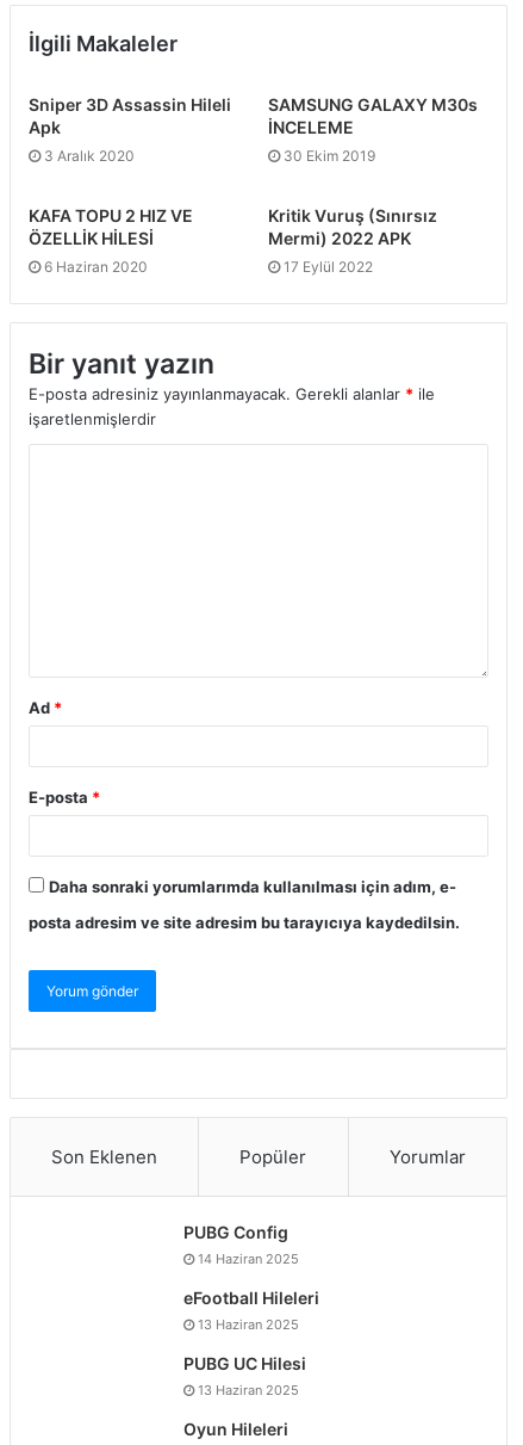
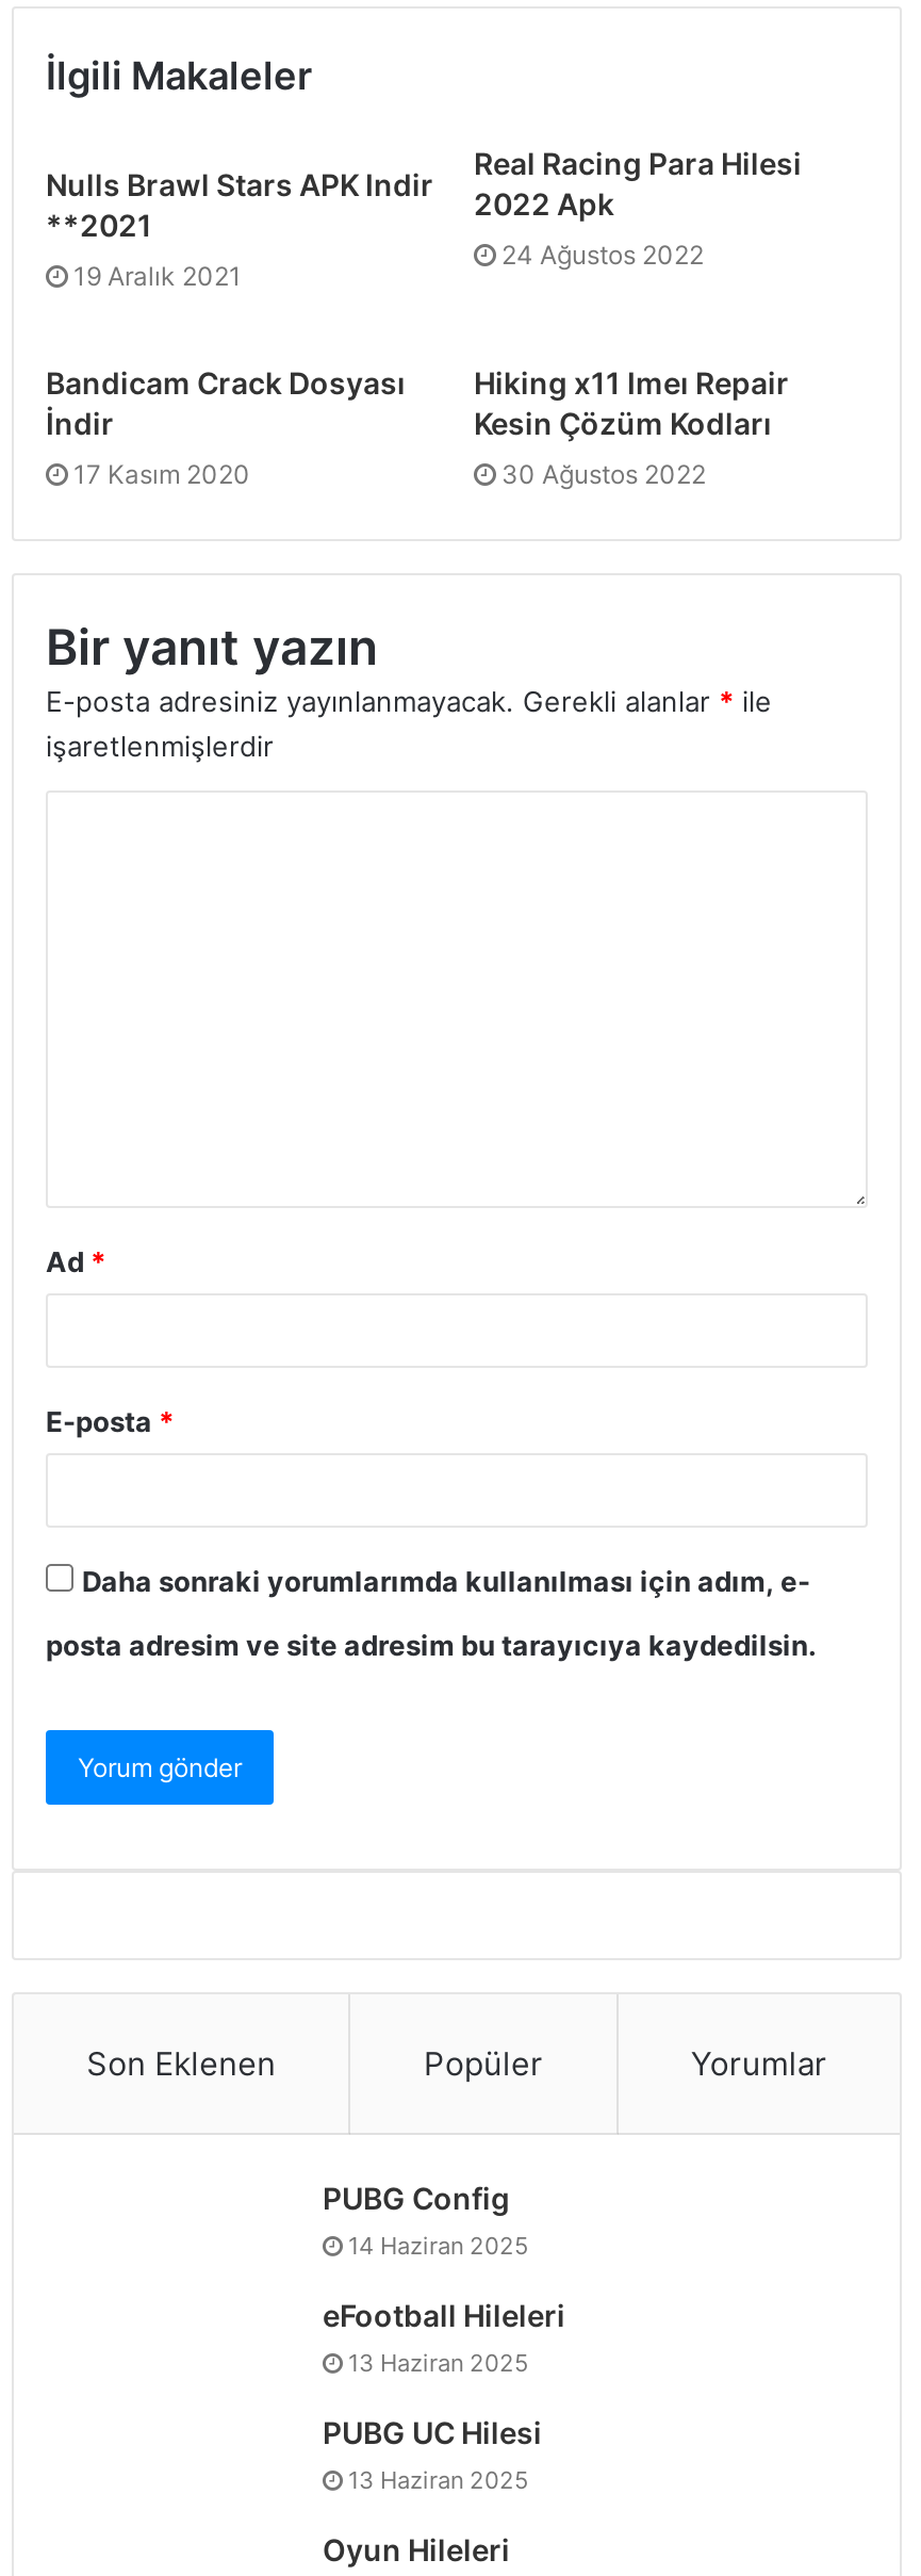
[29,94,231,137] Sniper 3D Assassin Hileli | Apk -> [46,166,433,243] Nulls Brawl Stars APK Indir | **2021
[268,94,478,137] SAMSUNG GALAXY M30s | İNCELEME -> [474,145,802,221] Real Racing Para Hilesi | 2022 Apk
[44,147,135,165] 3 Aralık 2020 -> [73,260,242,292] 19 Aralık 2021
[284,147,375,165] 30 Ekim 2019 -> [501,238,704,270] 24 Ağustos 2022
[29,205,193,248] KAFA TOPU 2 HIZ VE | ÖZELLİK HİLESİ -> [46,364,406,441] Bandicam Crack Dosyası | İndir
[268,205,437,248] Kritik Vuruş (Sınırsız | Mermi) 2022 APK -> [474,364,789,441] Hiking x11 Imeı Repair | Kesin Çözüm Kodları
[44,258,148,276] 6 Haziran 2020 -> [73,458,250,490] 17 Kasım 2020
[284,258,373,276] 17 Eylül 2022 -> [501,458,706,490] 30 Ağustos 2022

